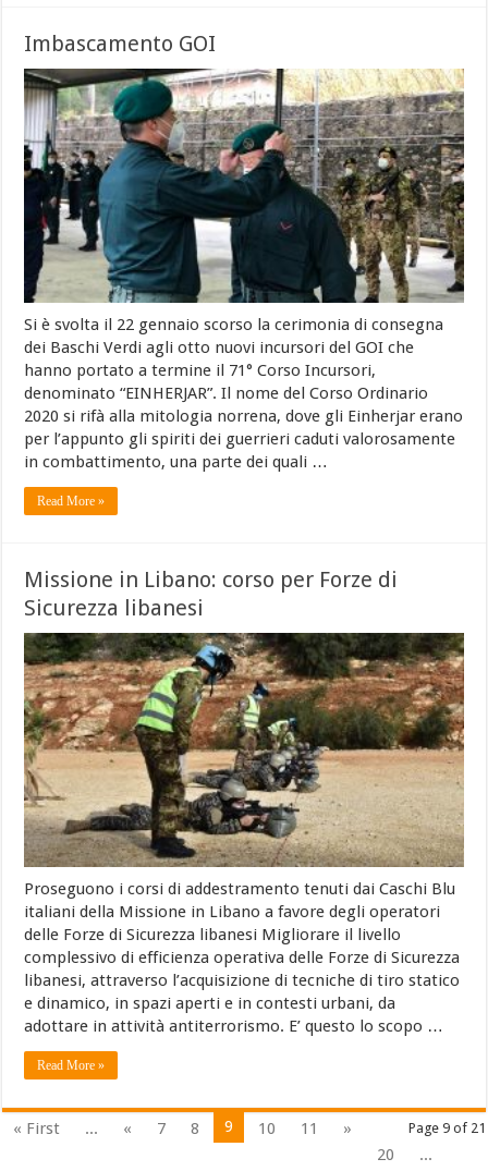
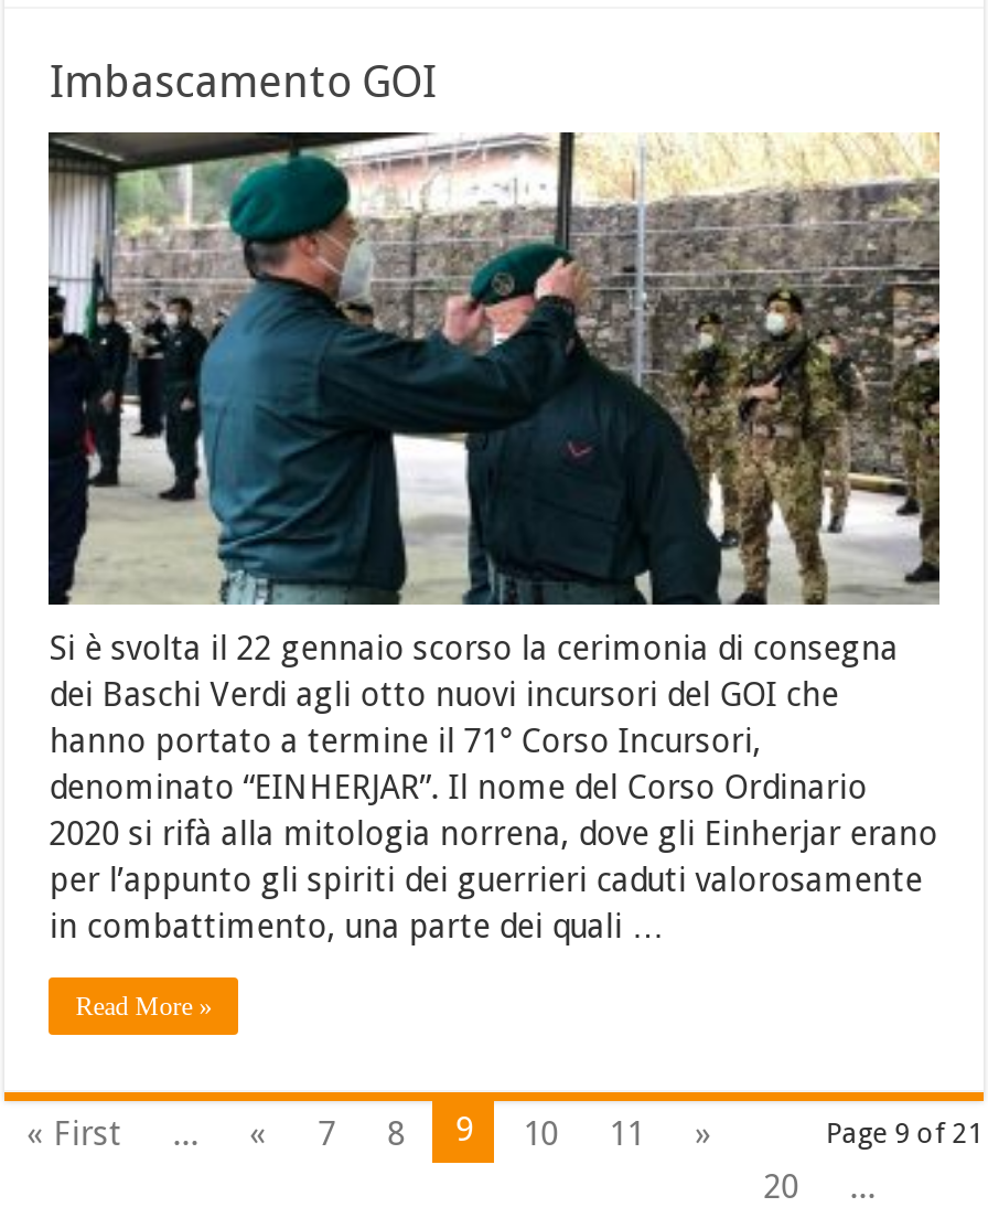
[24,567,398,621] Missione in Libano: corso per Forze di | Sicurezza libanesi -> none
[23,632,465,1073] [image] | Proseguono i corsi di addestramento tenuti dai Caschi Blu | italiani della Missione in Libano a favore degli operatori | delle Forze di Sicurezza libanesi Migliorare il livello | complessivo di efficienza operativa delle Forze di Sicurezza | libanesi, attraverso l’acquisizione di tecniche di tiro statico | e dinamico, in spazi aperti e in contesti urbani, da | adottare in attività antiterrorismo. E’ questo lo scopo … | Read More » -> none

